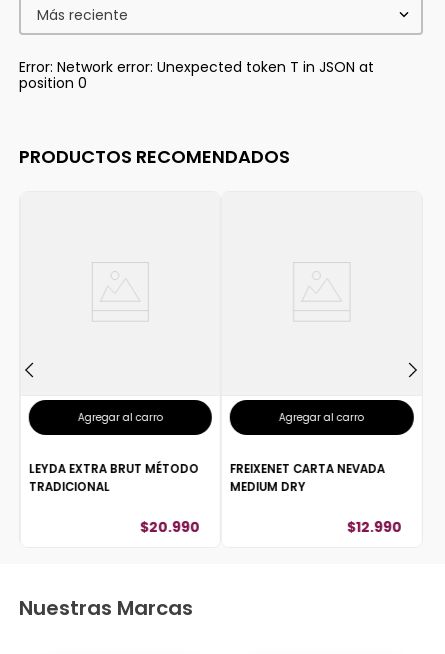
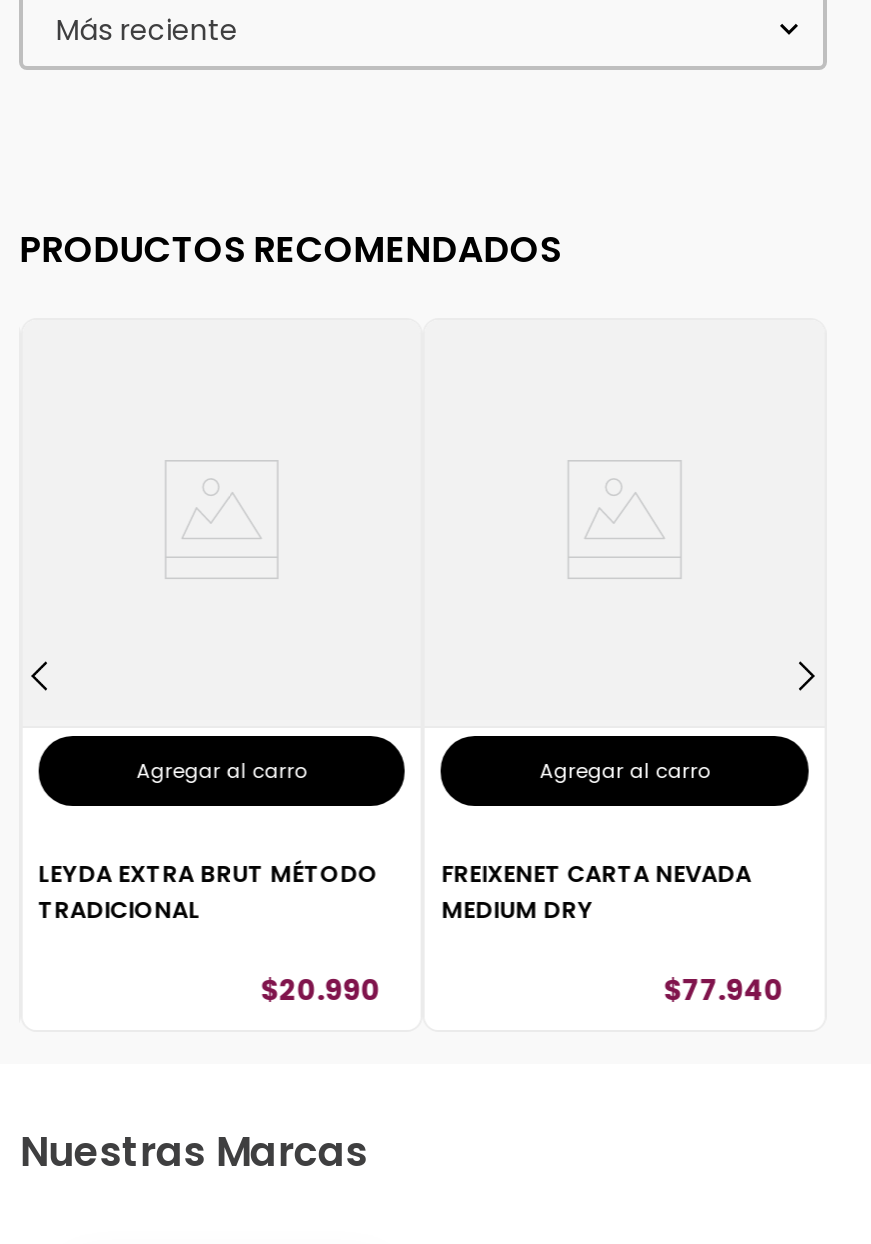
[19,57,374,93] Error: Network error: Unexpected token T in JSON at | position 0 -> none
[347,517,402,537] $12.990 -> [664,970,784,1010] $77.940

